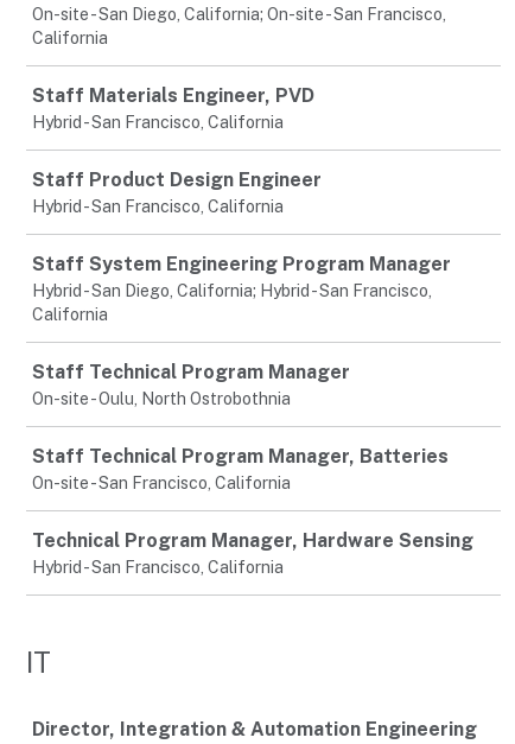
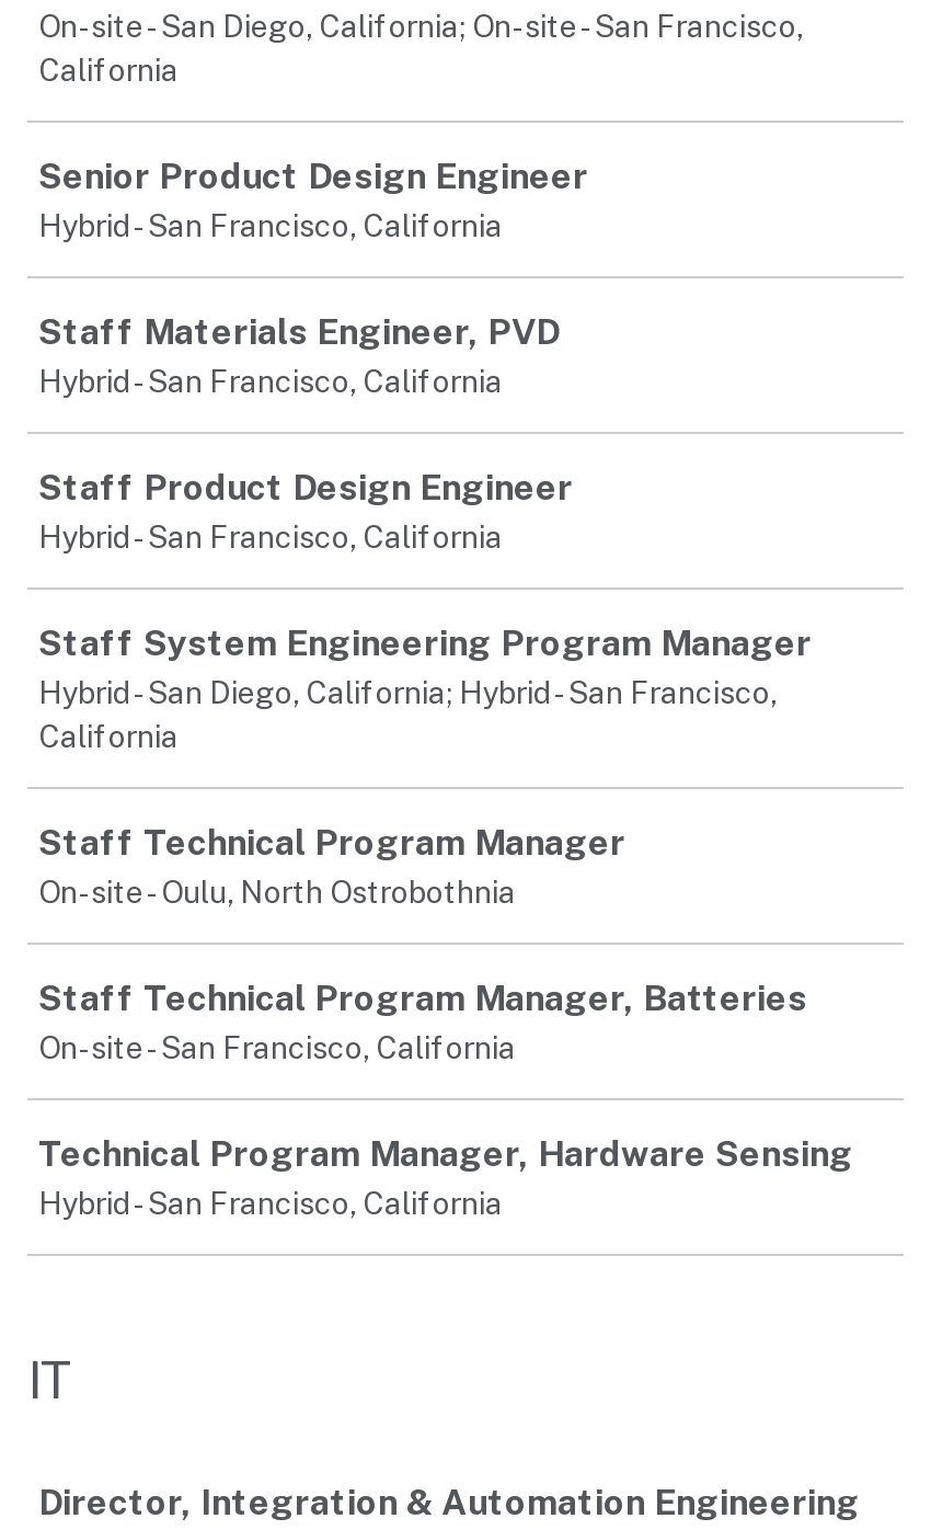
none -> [38,156,588,243] Senior Product Design Engineer | Hybrid - San Francisco, California

